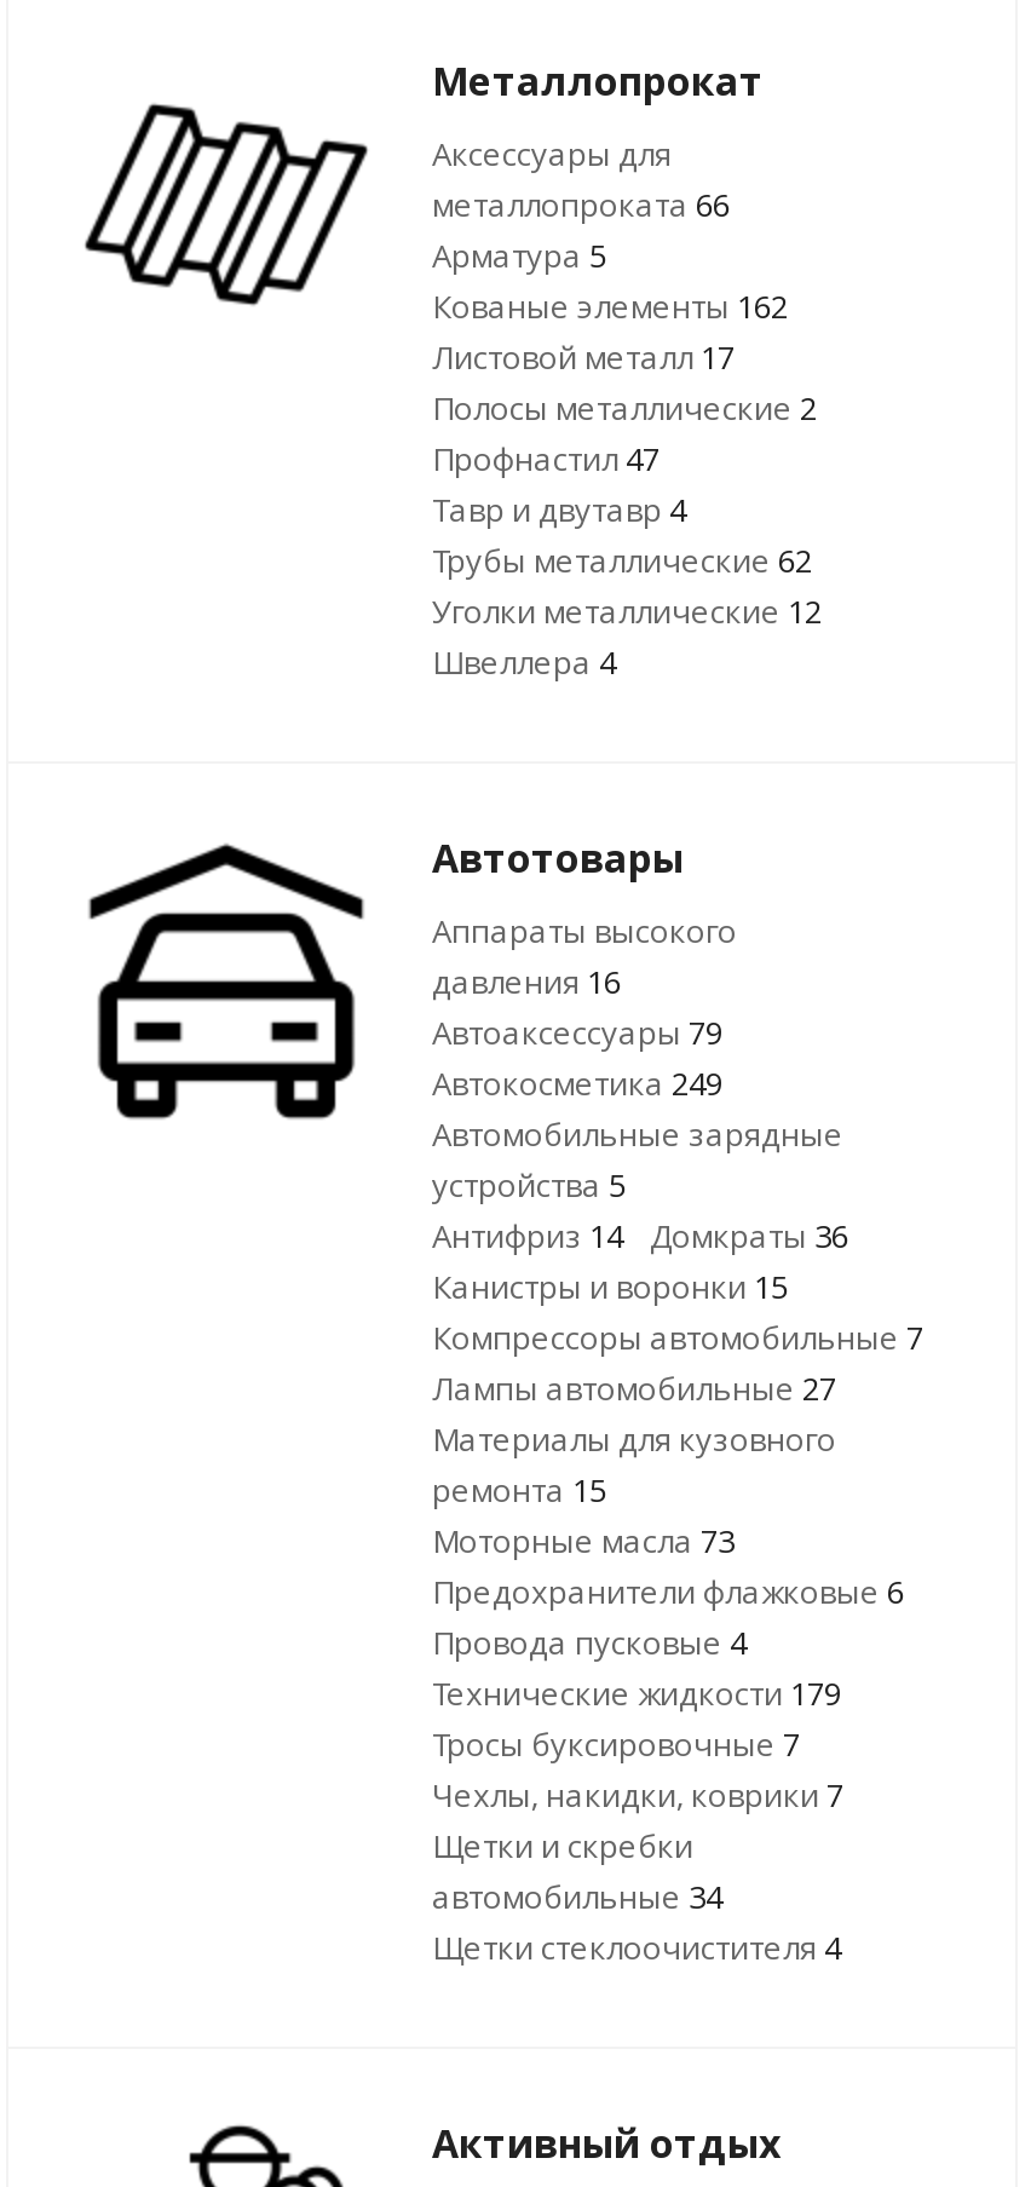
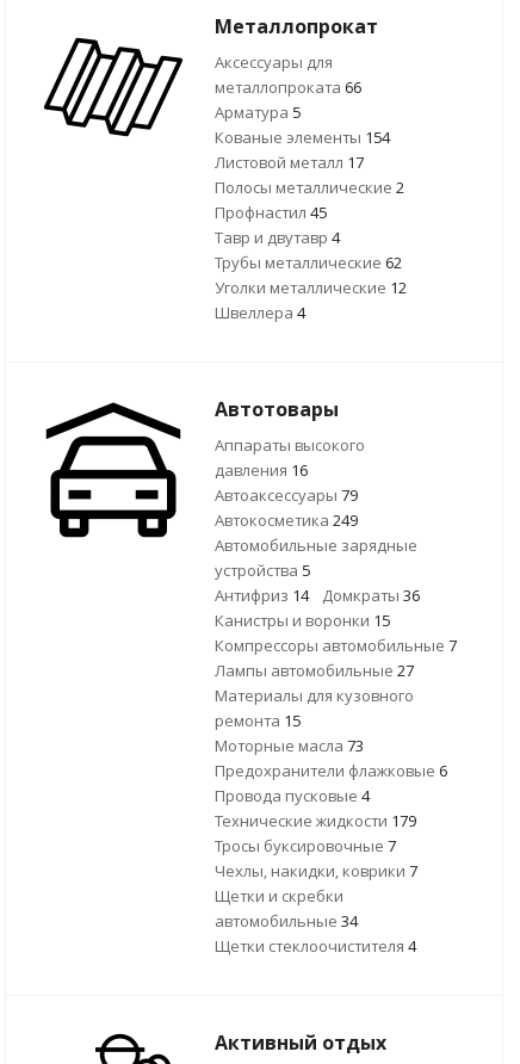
[432,284,788,328] Кованые элементы 162 -> [215,126,390,148] Кованые элементы 154
[432,437,660,480] Профнастил 47 -> [215,202,327,223] Профнастил 45

